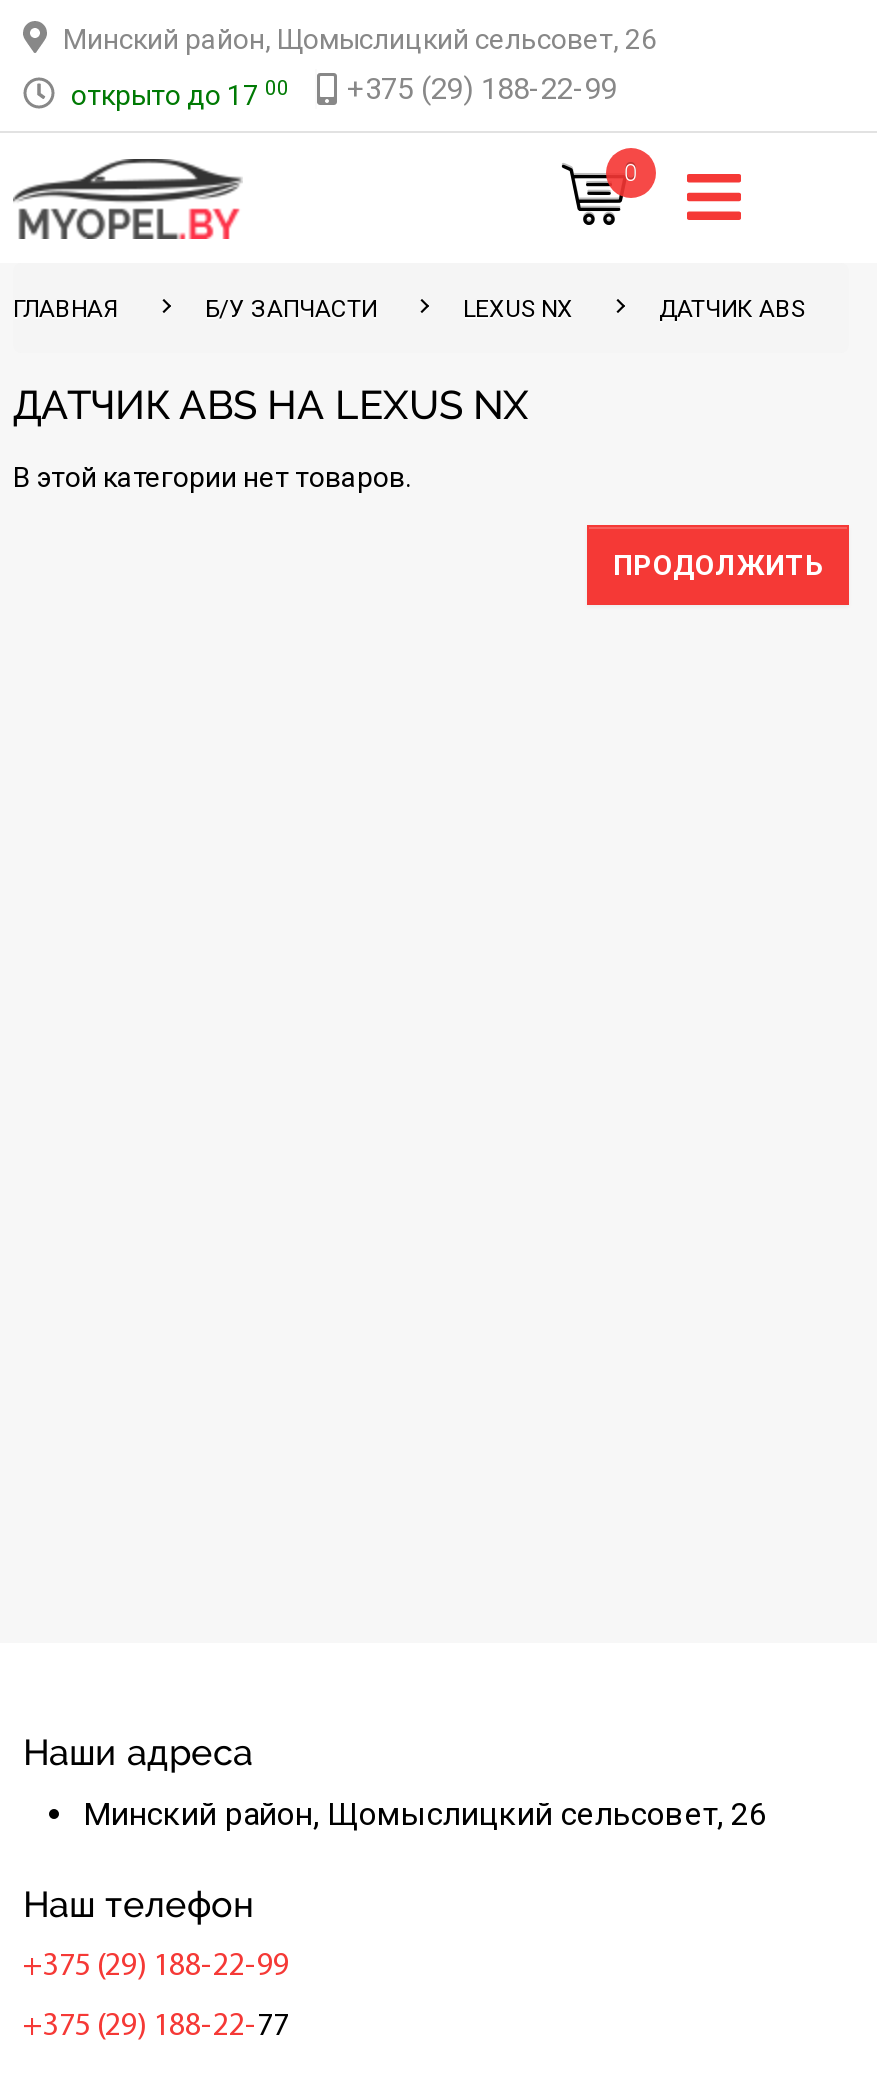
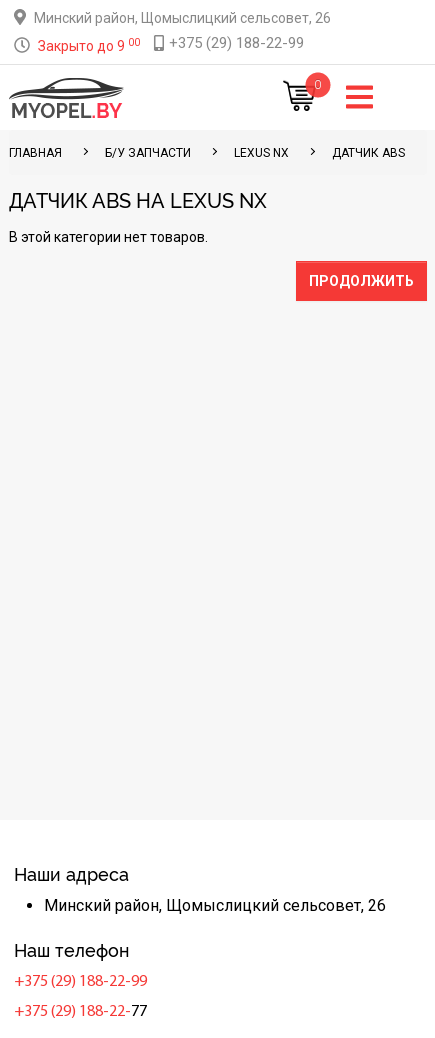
[71,71,617,111] открыто до 17 00 +375 (29) 188-22-99 -> [38,34,304,54] Закрыто до 9 00 +375 (29) 188-22-99

